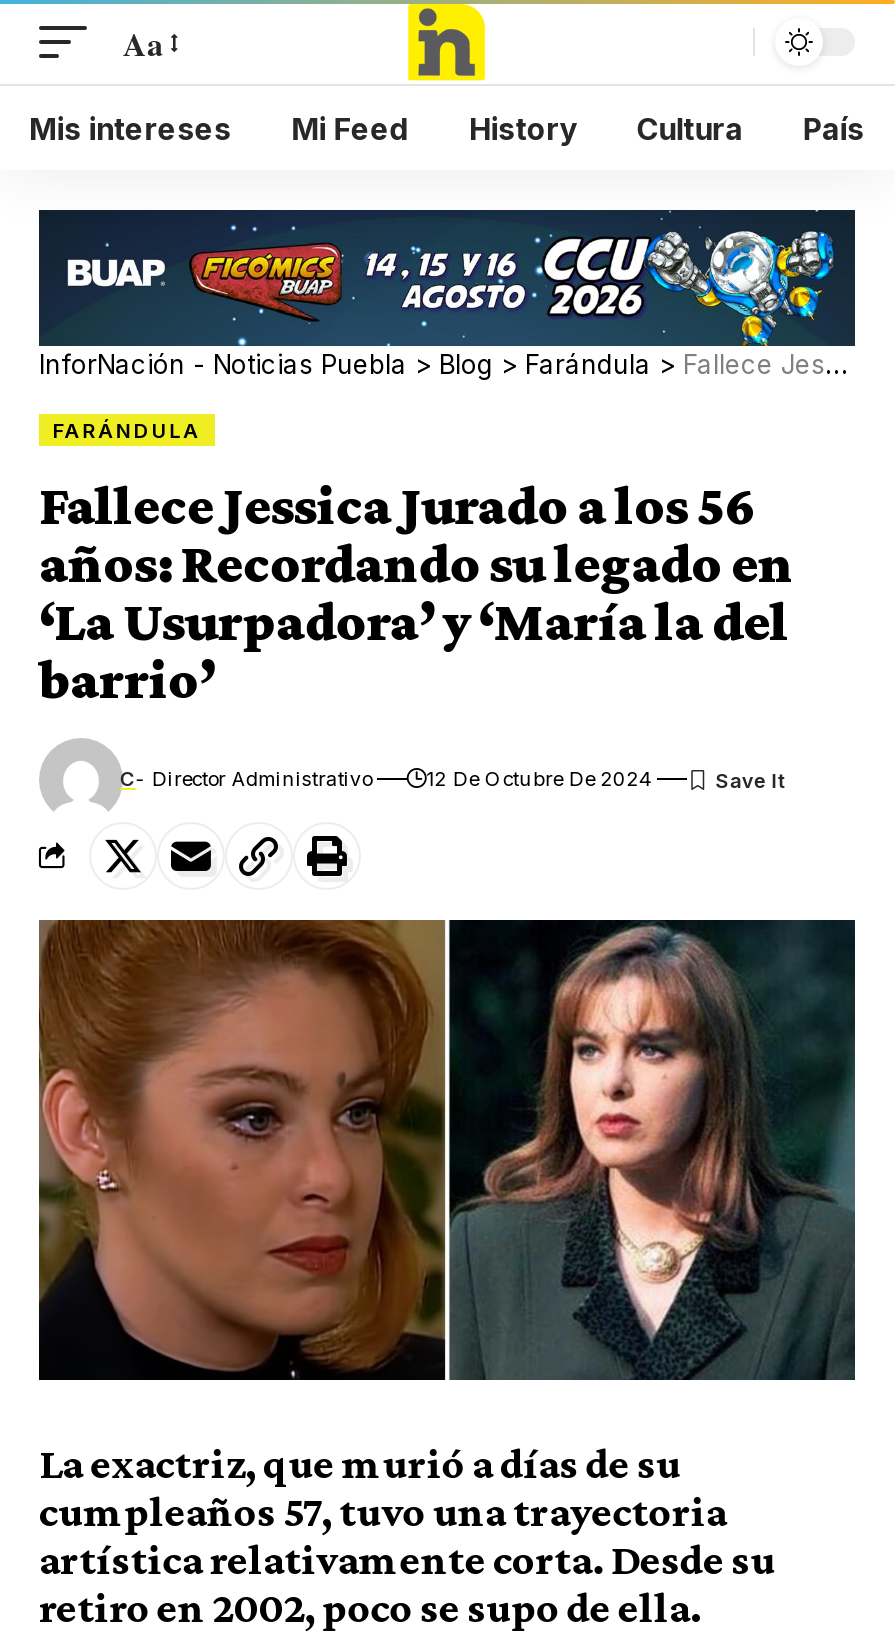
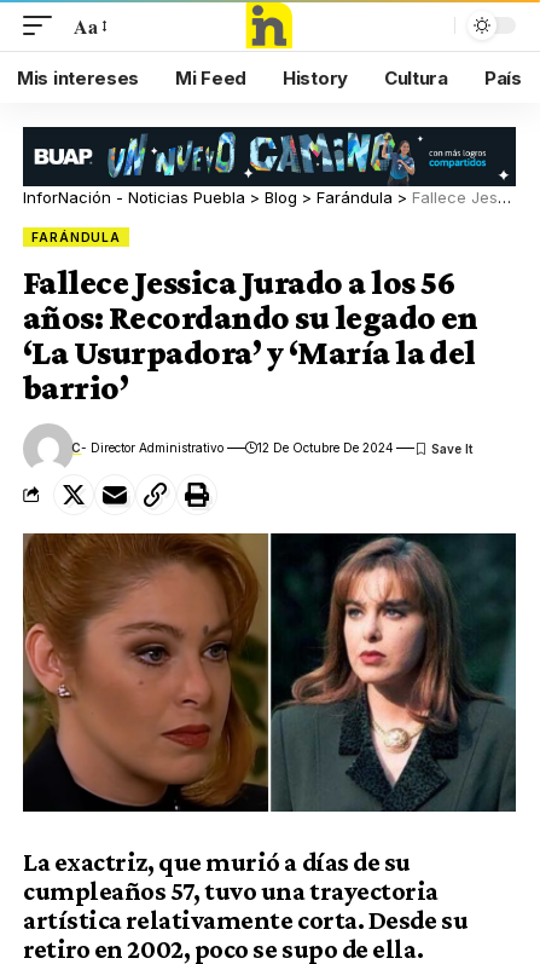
[47,210,847,344] [image] -> [34,127,509,184] [image]

